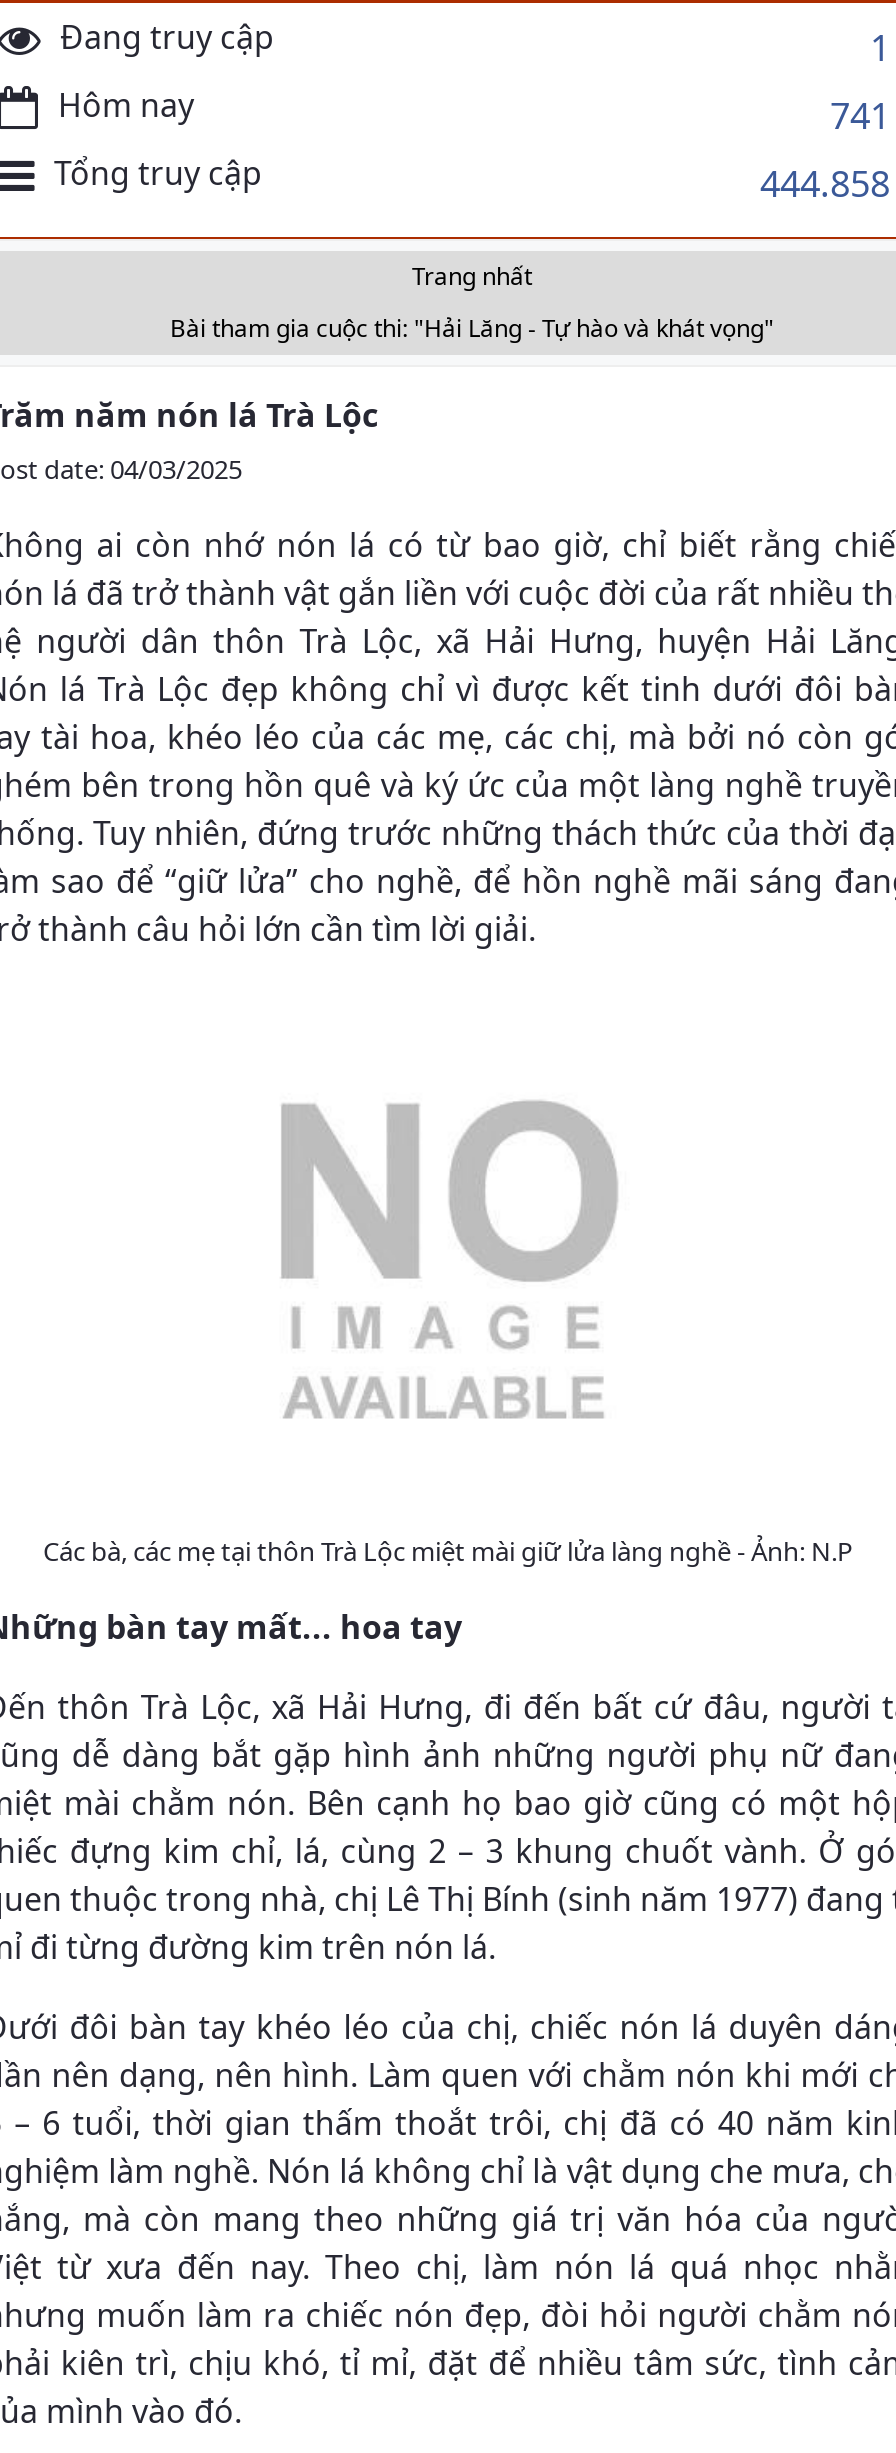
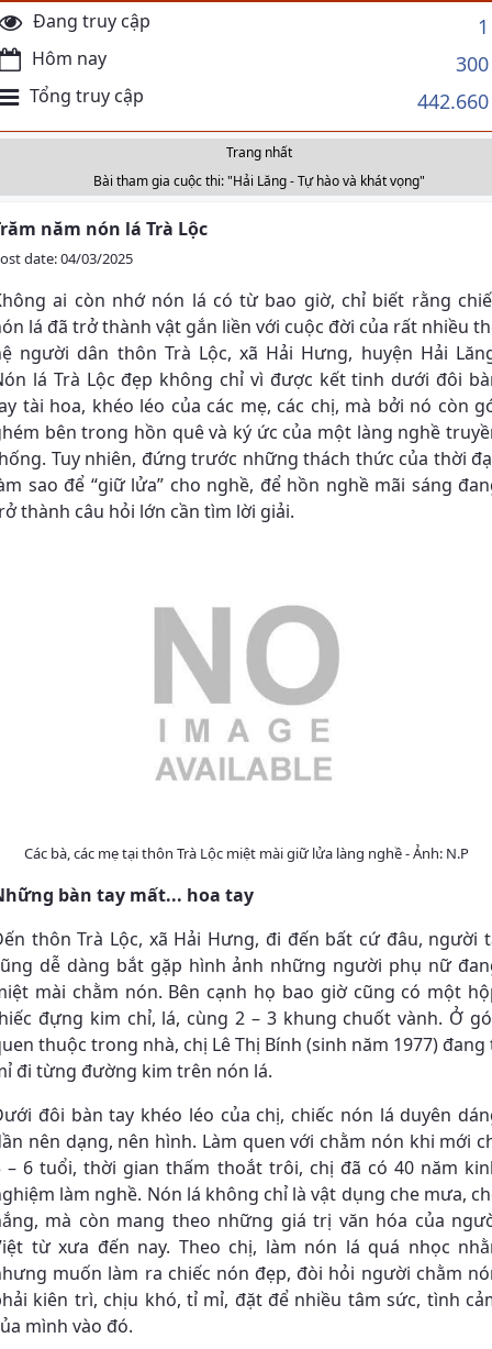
[830,91,890,139] 741 -> [456,51,489,77] 300
[760,159,890,207] 444.858 -> [417,88,489,115] 442.660

